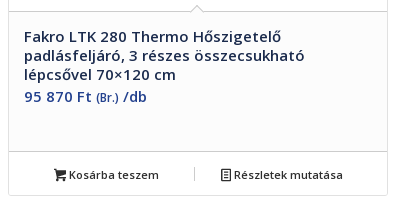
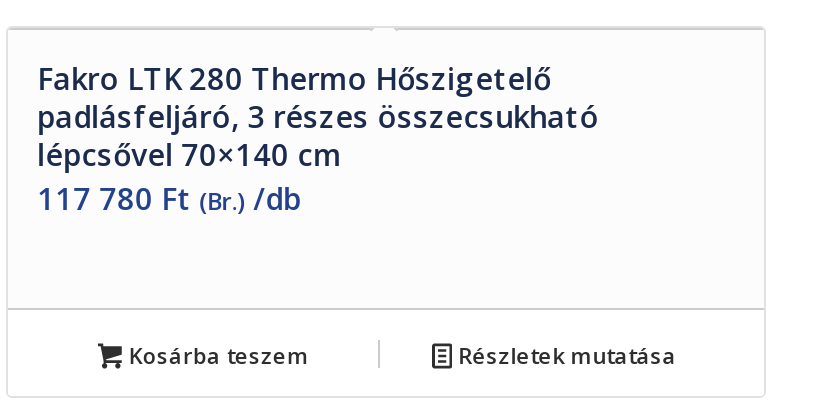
[24,64,176,84] lépcsővel 70×120 cm -> [37,133,341,173] lépcsővel 70×140 cm
[24,86,147,106] 95 870 Ft (Br.) /db -> [37,177,301,217] 117 780 Ft (Br.) /db

